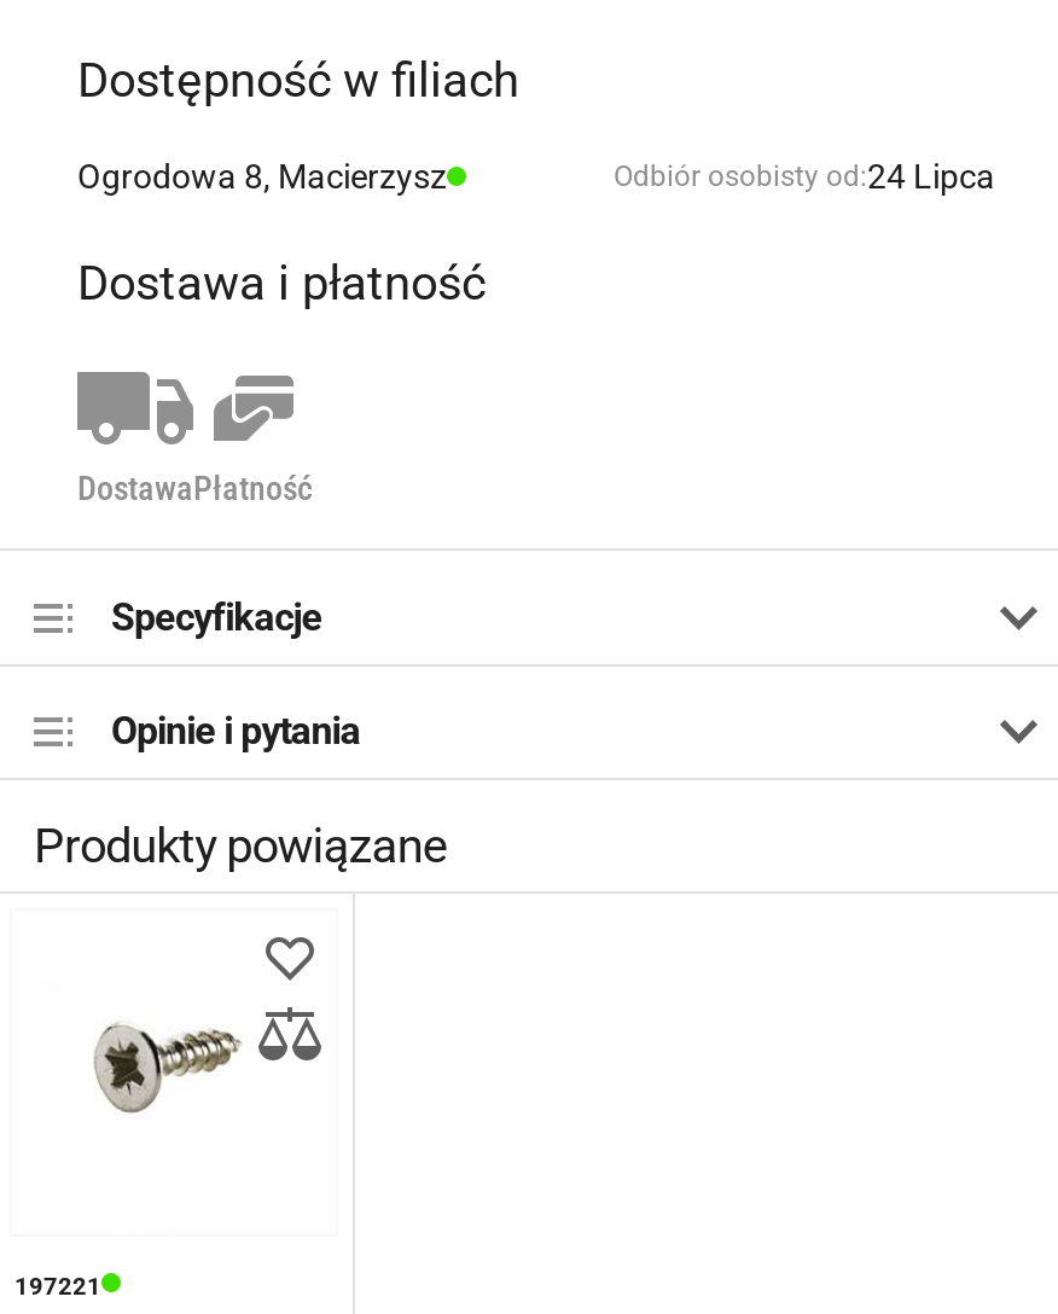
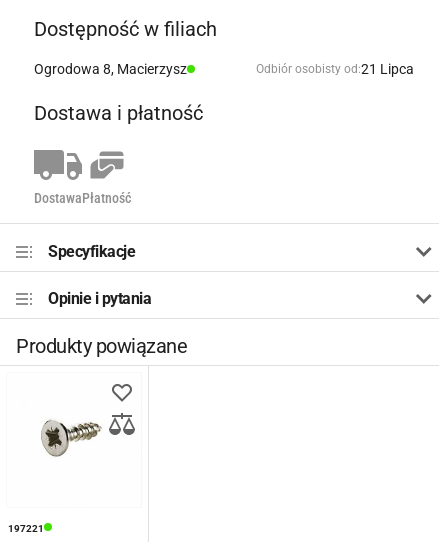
[614,157,995,196] Odbiór osobisty od:24 Lipca -> [256,61,414,77] Odbiór osobisty od:21 Lipca

